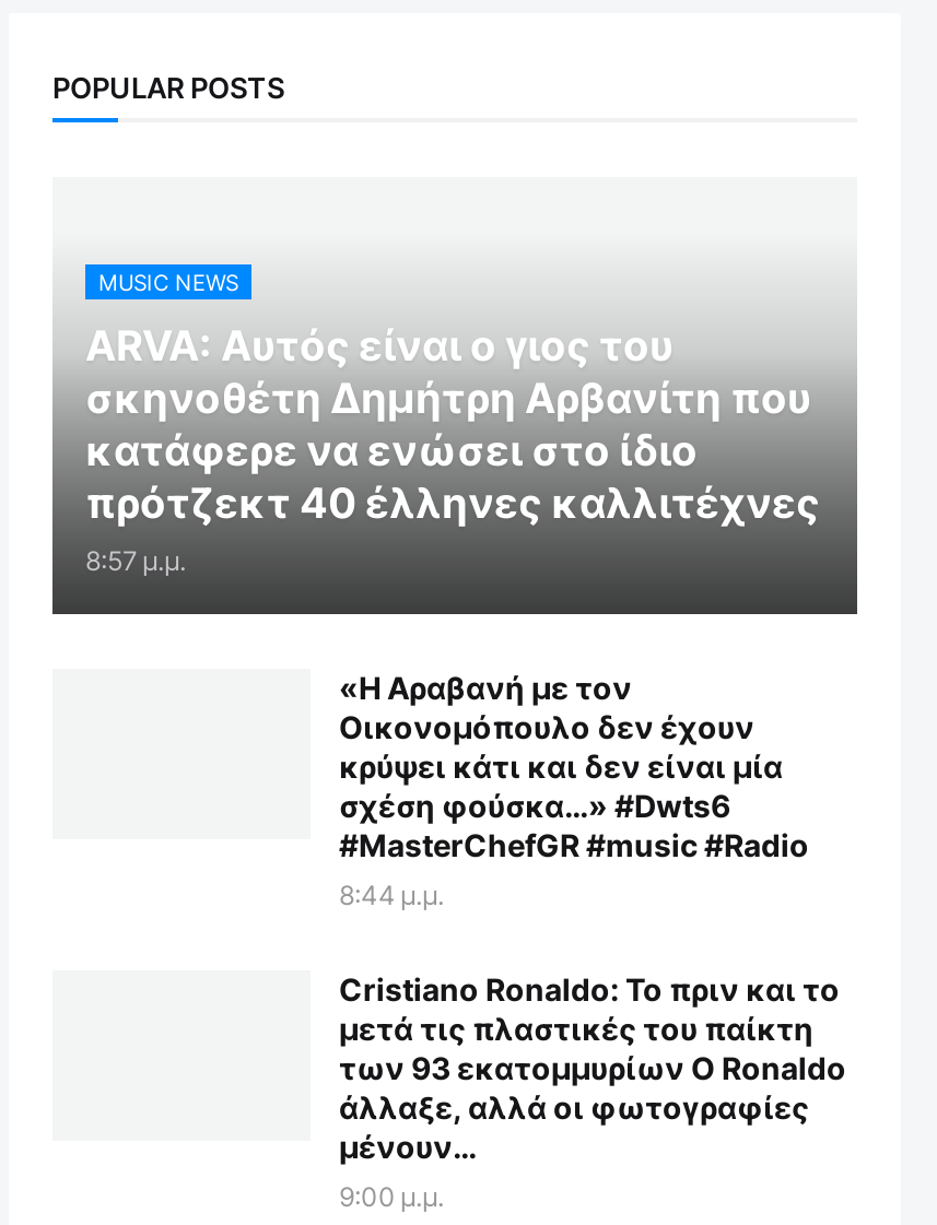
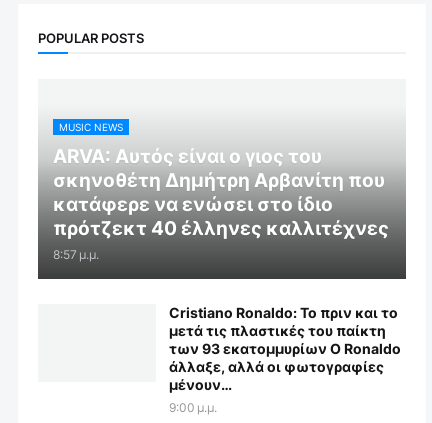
[339,668,809,911] «Η Αραβανή με τον | Οικονομόπουλο δεν έχουν | κρύψει κάτι και δεν είναι μία | σχέση φούσκα…» #Dwts6 | #MasterChefGR #music #Radio | 8:44 μ.μ. -> none

